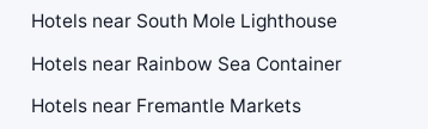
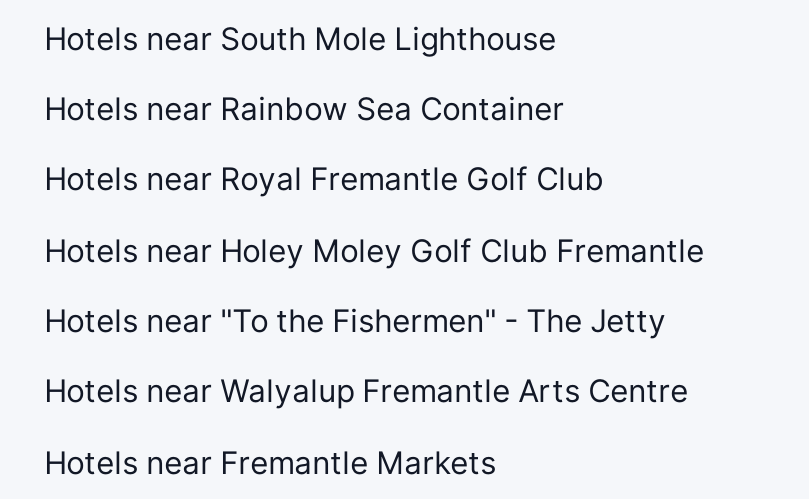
none -> [44,161,704,411] Hotels near Royal Fremantle Golf Club | Hotels near Holey Moley Golf Club Fremantle | Hotels near "To the Fishermen" - The Jetty | Hotels near Walyalup Fremantle Arts Centre

